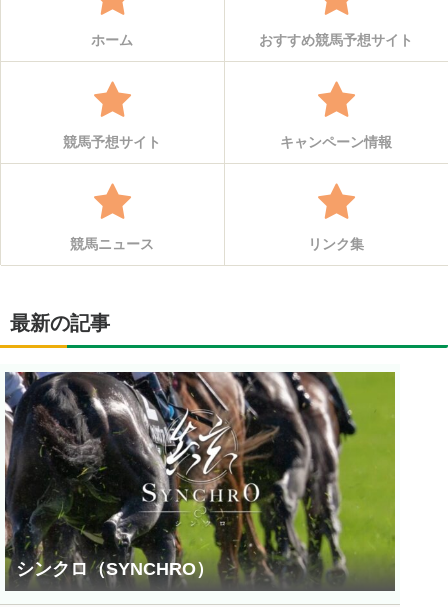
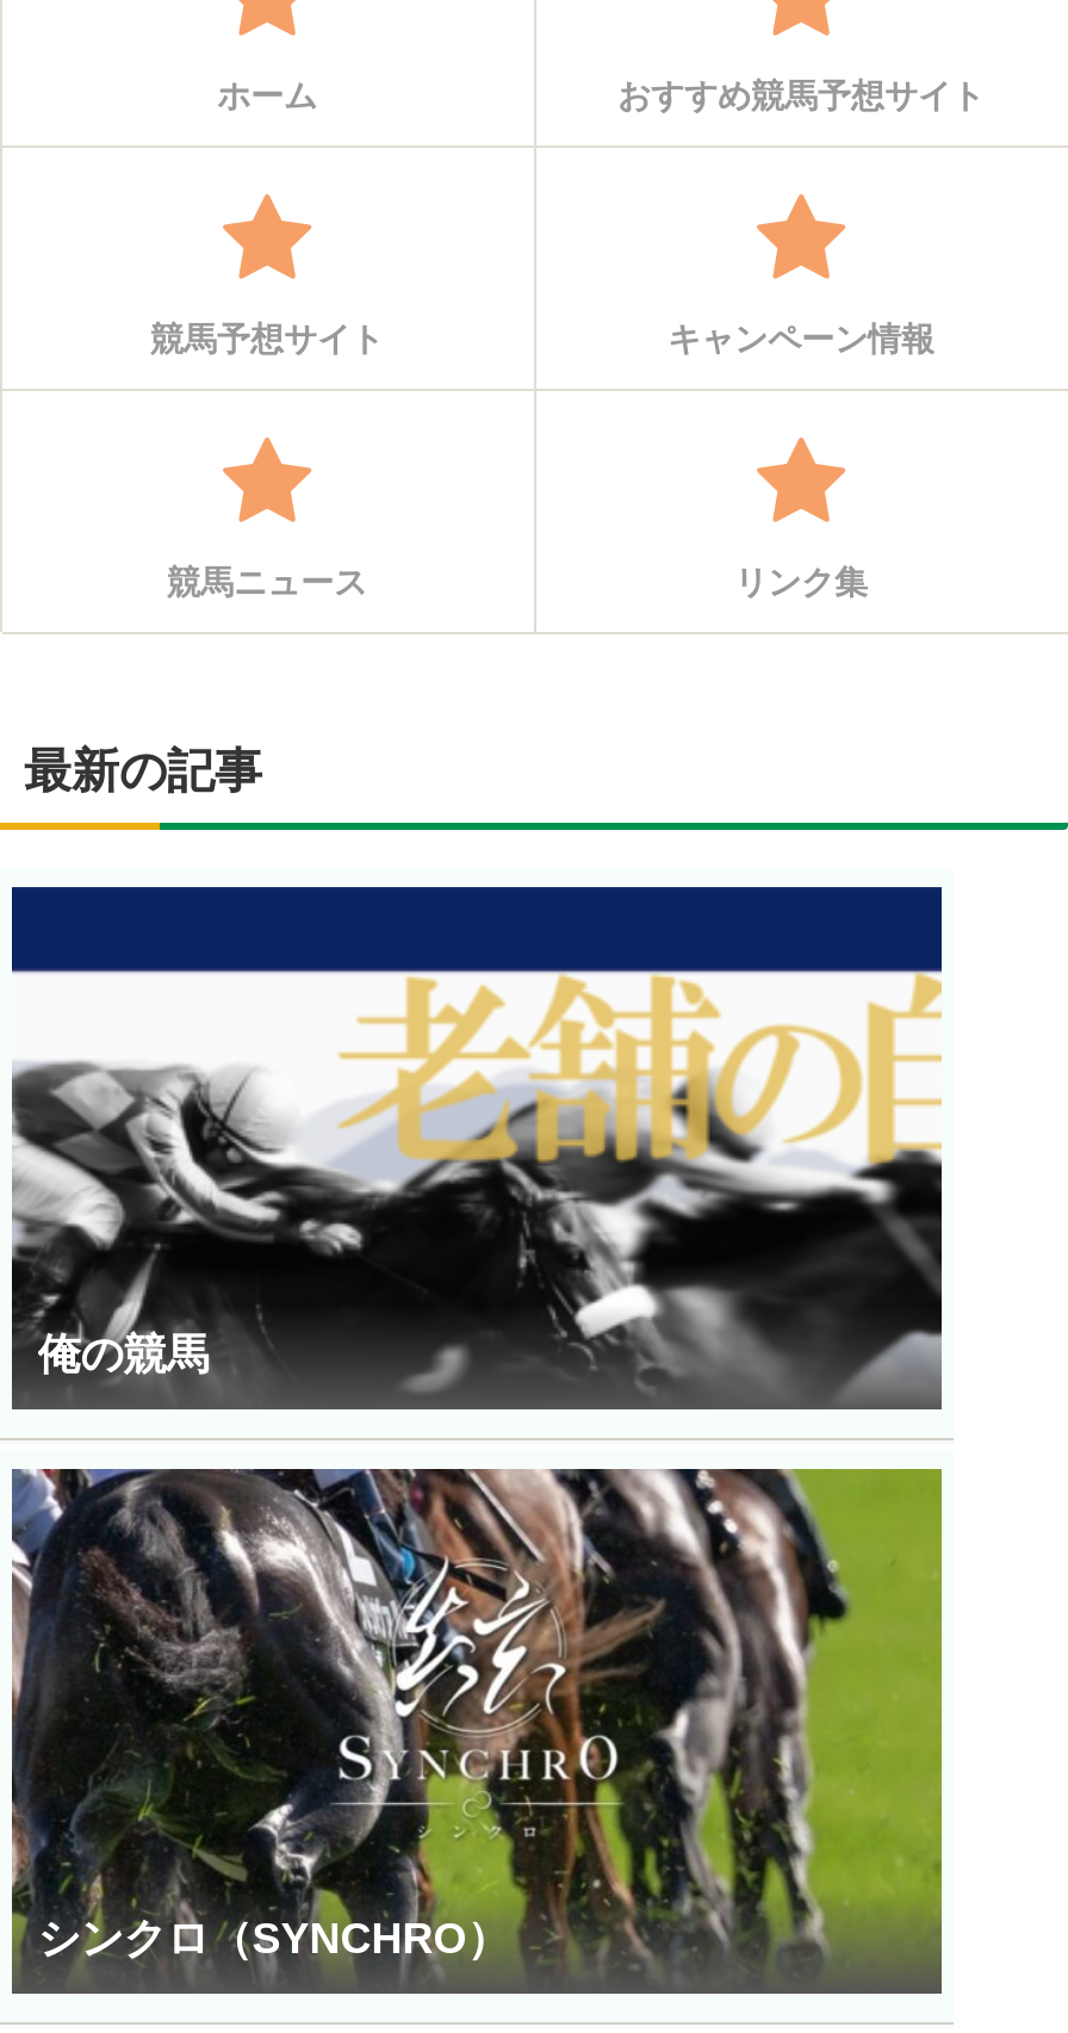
none -> [10,885,944,1393] [image] | 俺の競馬

